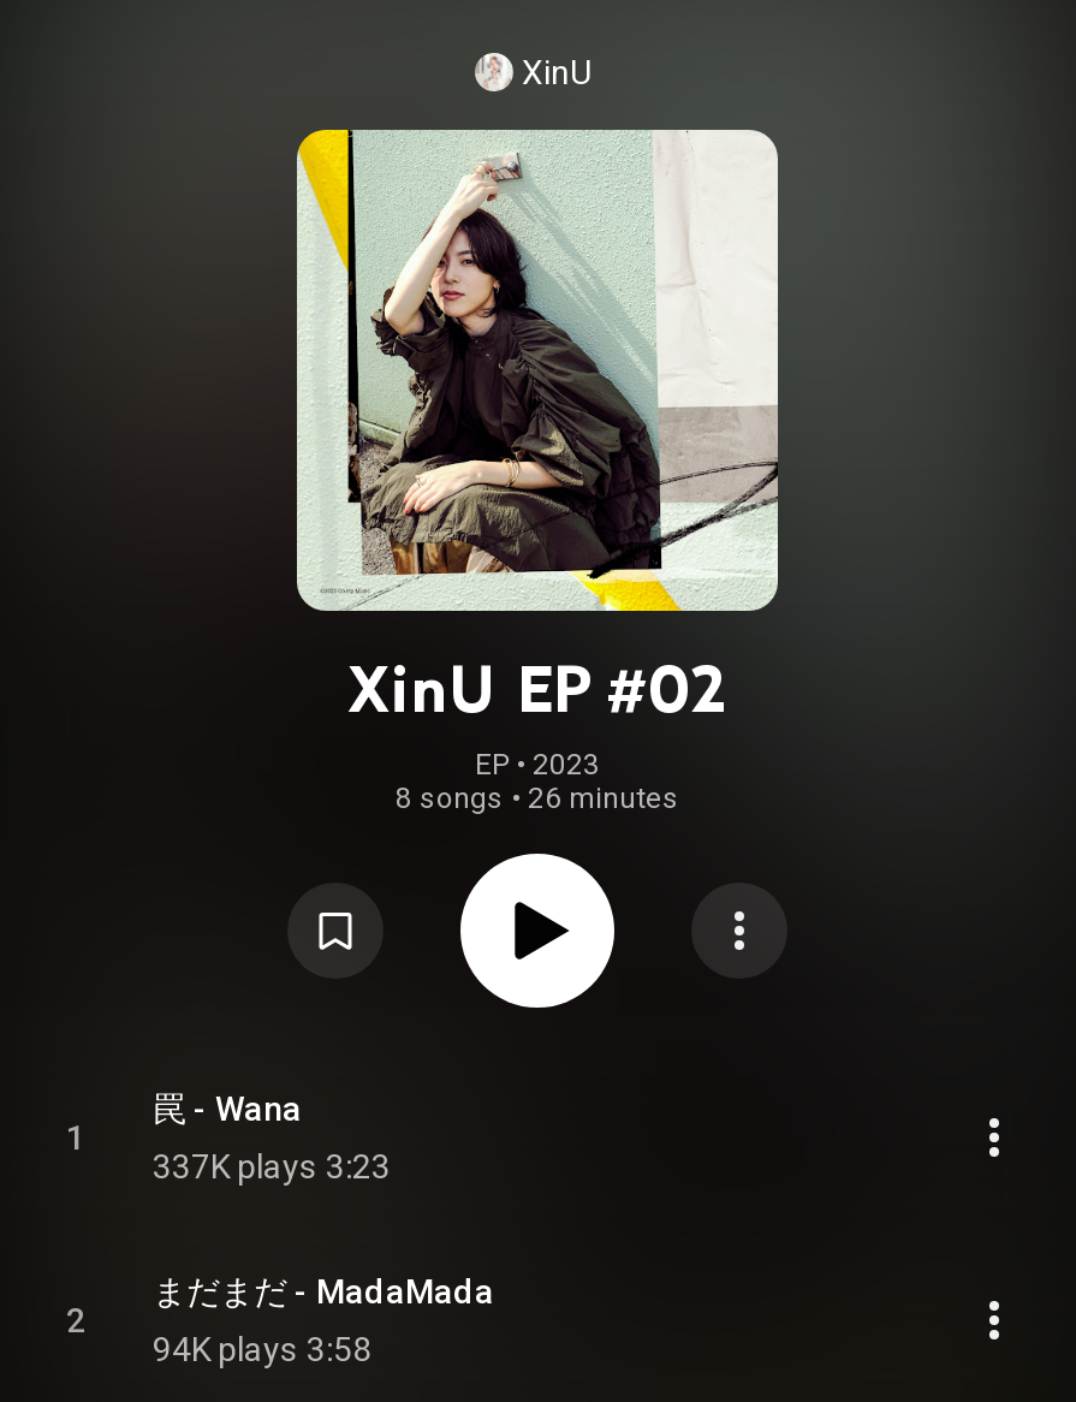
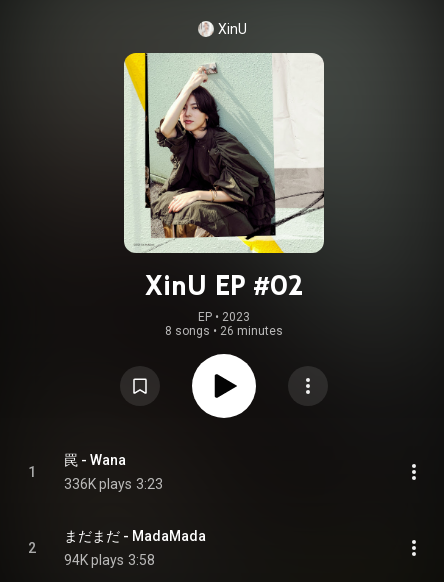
[153,1147,391,1186] 337K plays 3:23 -> [64,476,163,492] 336K plays 3:23

